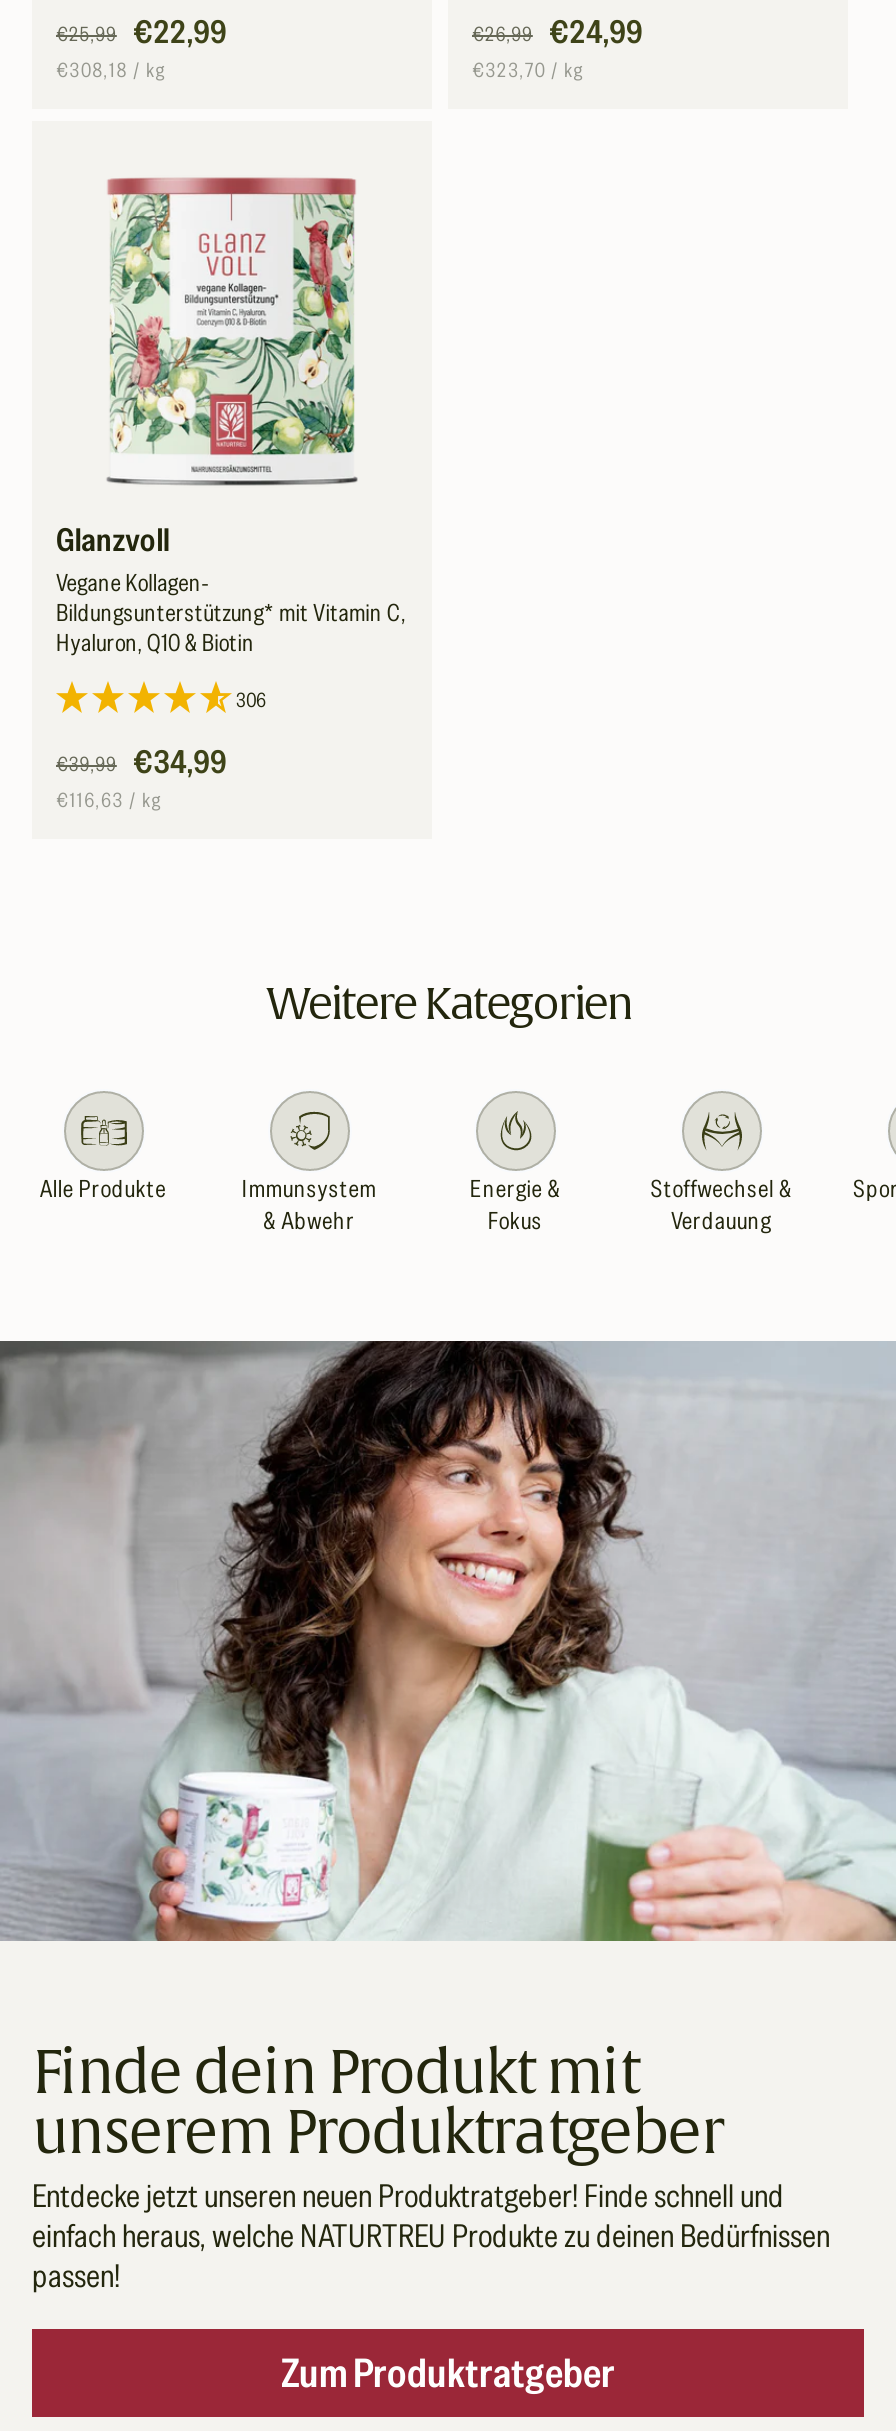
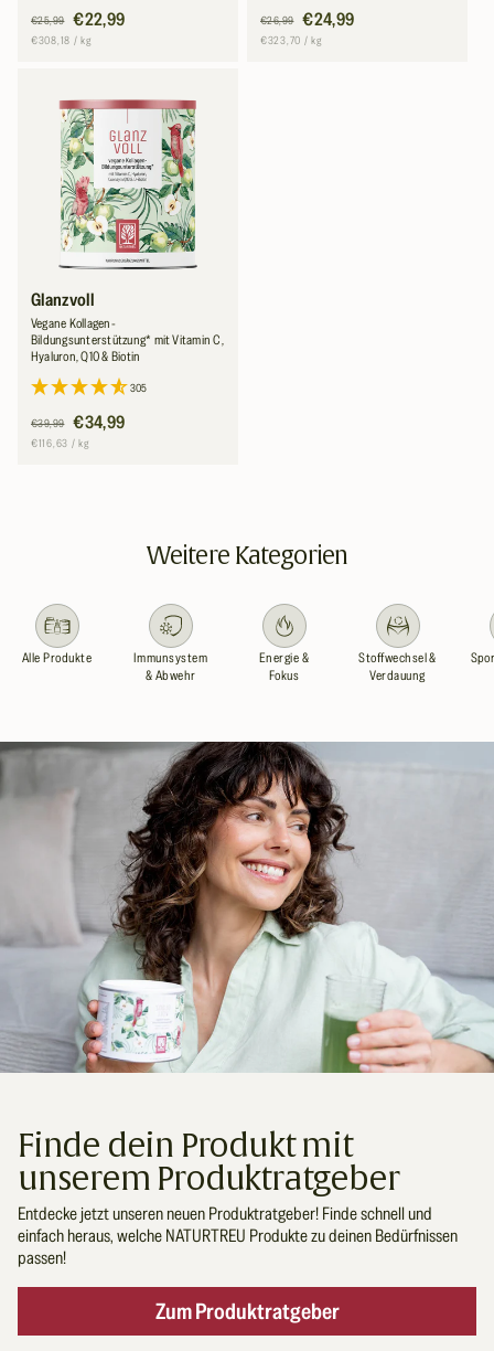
[236,687,266,713] 306 -> [130,381,147,395] 305

